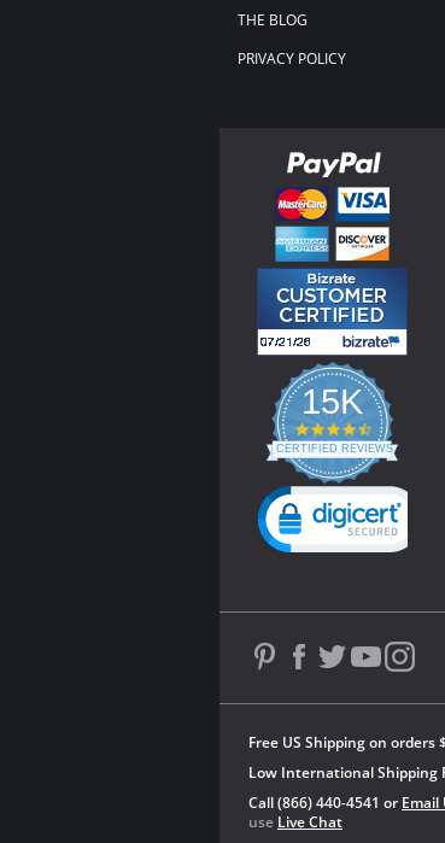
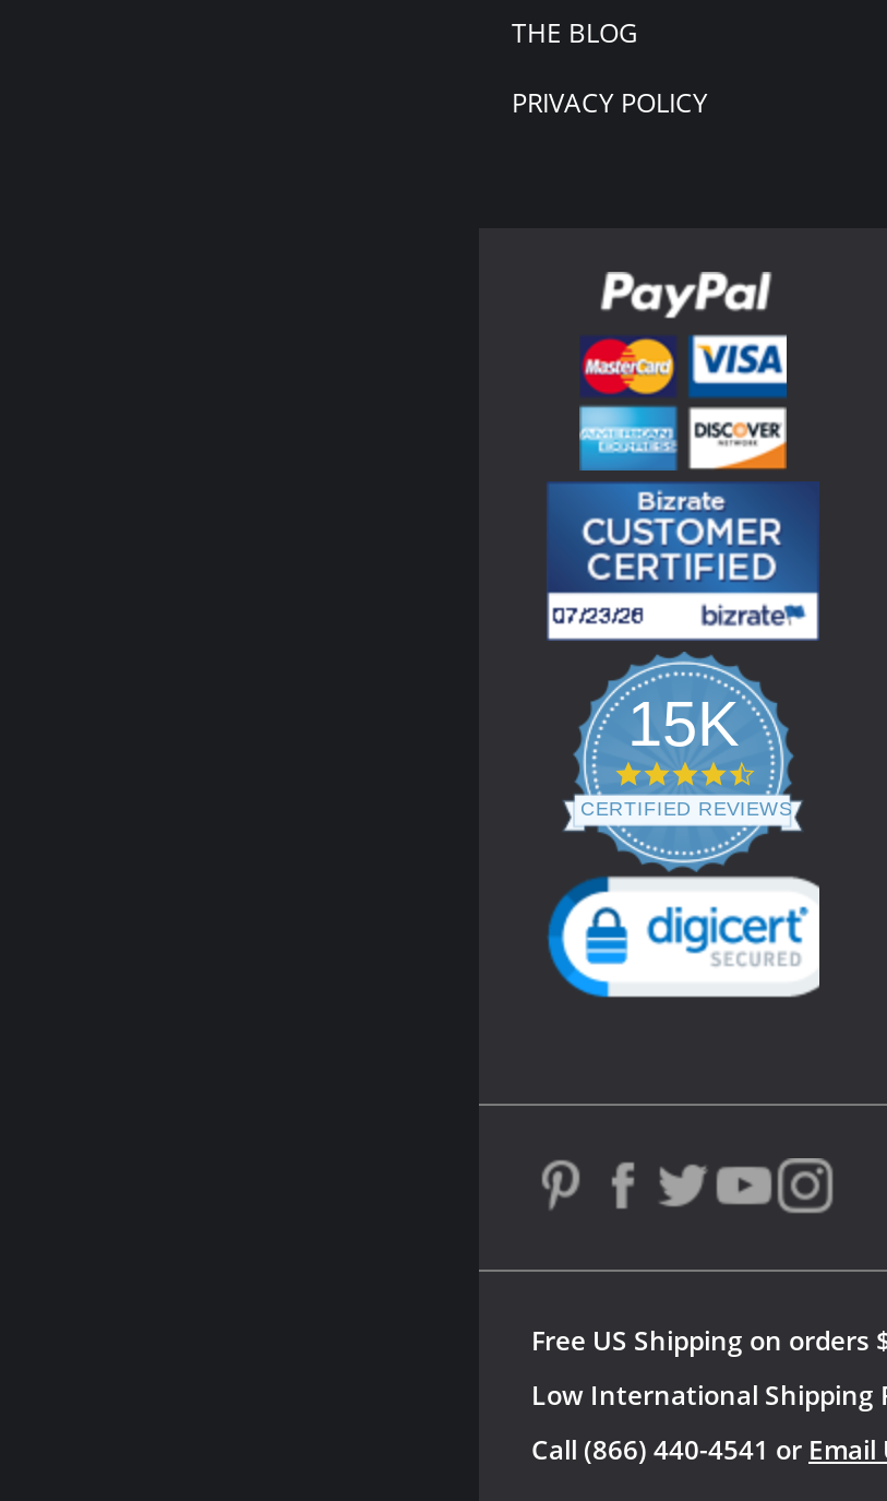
[248,812,342,832] use Live Chat -> none

